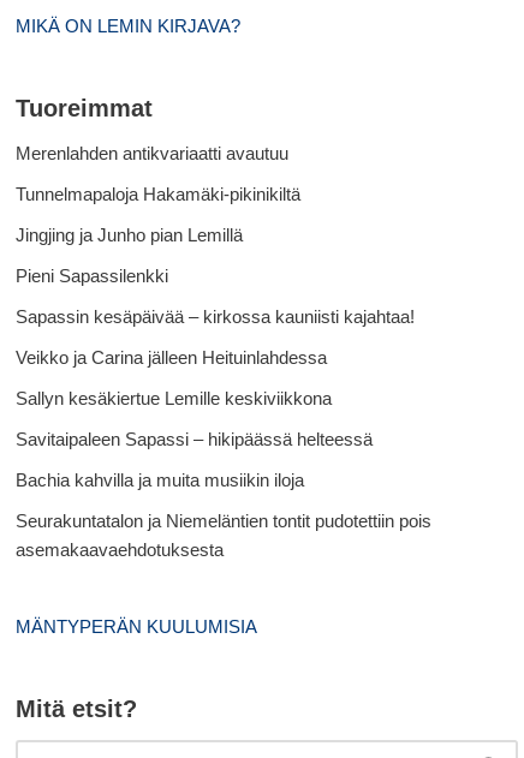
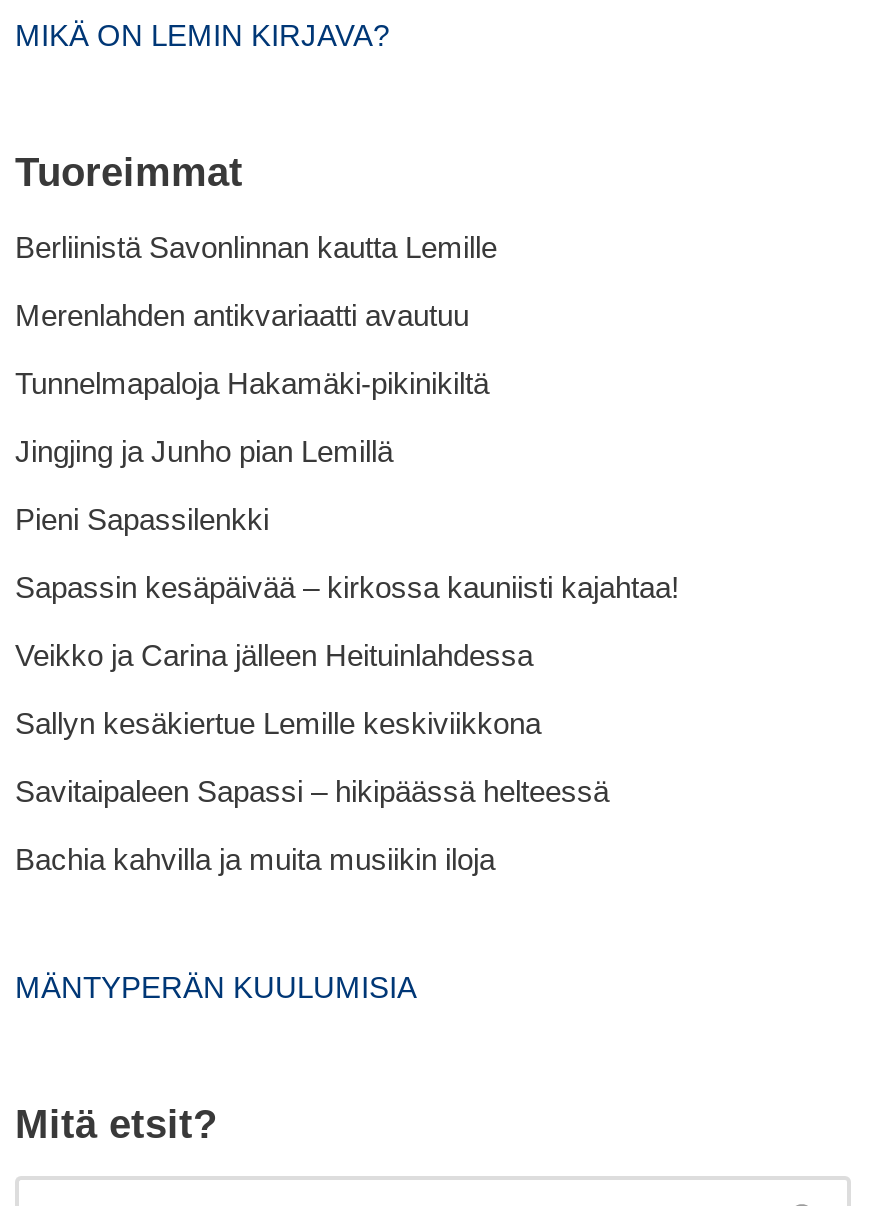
none -> [15,230,497,264] Berliinistä Savonlinnan kautta Lemille
moved [16,143,415,490] -> [15,298,679,876]: Merenlahden antikvariaatti avautuu | Tunnelmapaloja Hakamäki-pikinikiltä | Jingjing ja Junho pian Lemillä | ... | Savitaipaleen Sapassi – hikipäässä helteessä | Bachia kahvilla ja muita musiikin iloja
[16,511,431,560] Seurakuntatalon ja Niemeläntien tontit pudotettiin pois | asemakaavaehdotuksesta -> none

